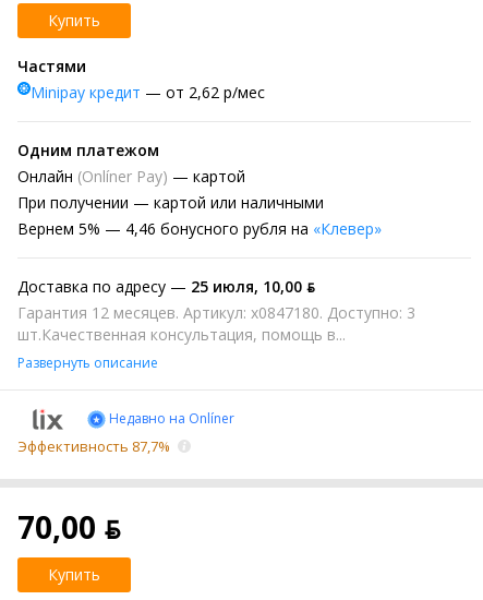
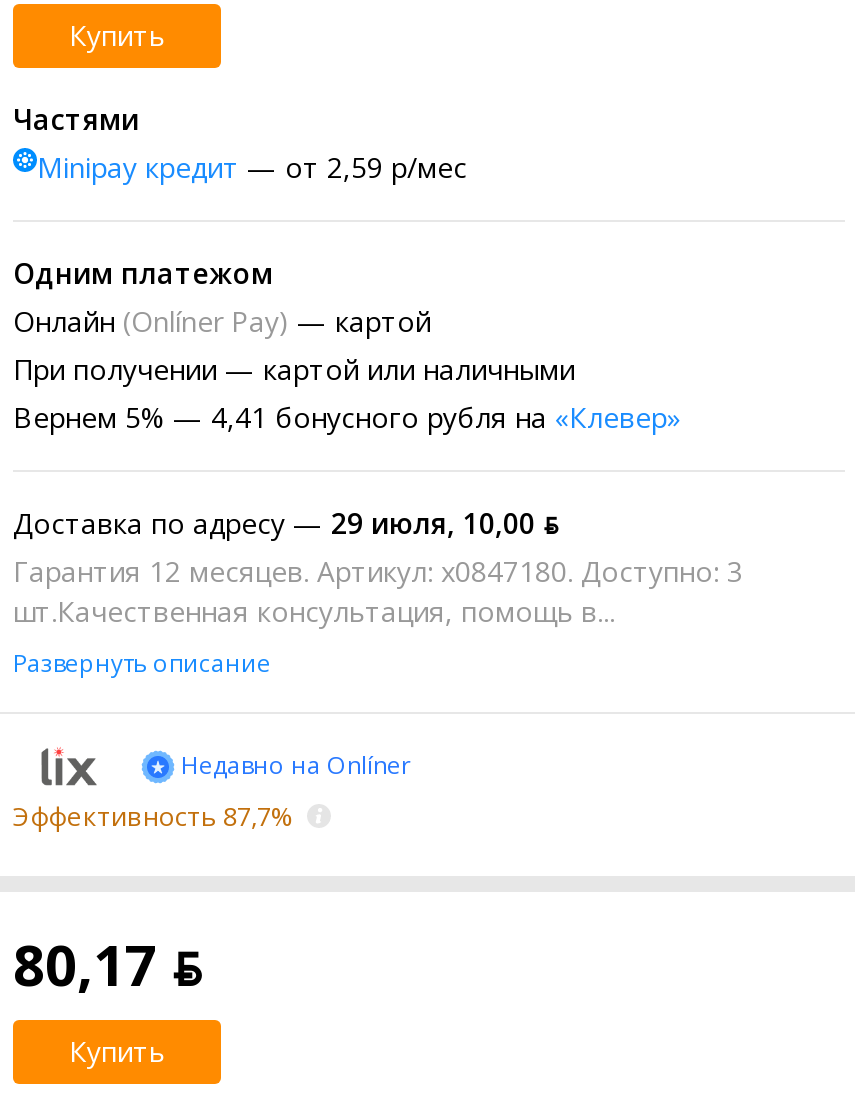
[31,82,265,103] Minipay кредит — от 2,62 р/мес -> [37,148,467,186] Minipay кредит — от 2,59 р/мес
[17,218,382,239] Вернем 5% — 4,46 бонусного рубля на «Клевер» -> [13,398,681,436] Вернем 5% — 4,41 бонусного рубля на «Клевер»
[17,276,315,297] Доставка по адресу — 25 июля, 10,00 ƃ -> [13,504,559,542] Доставка по адресу — 29 июля, 10,00 ƃ
[17,506,121,548] 70,00 ƃ -> [13,926,203,1002] 80,17 ƃ

